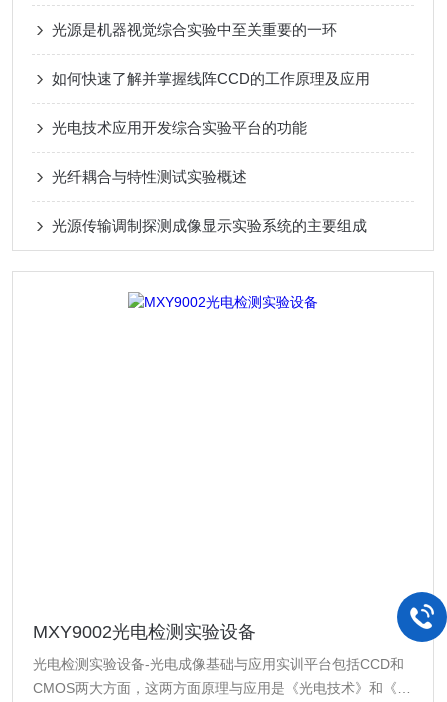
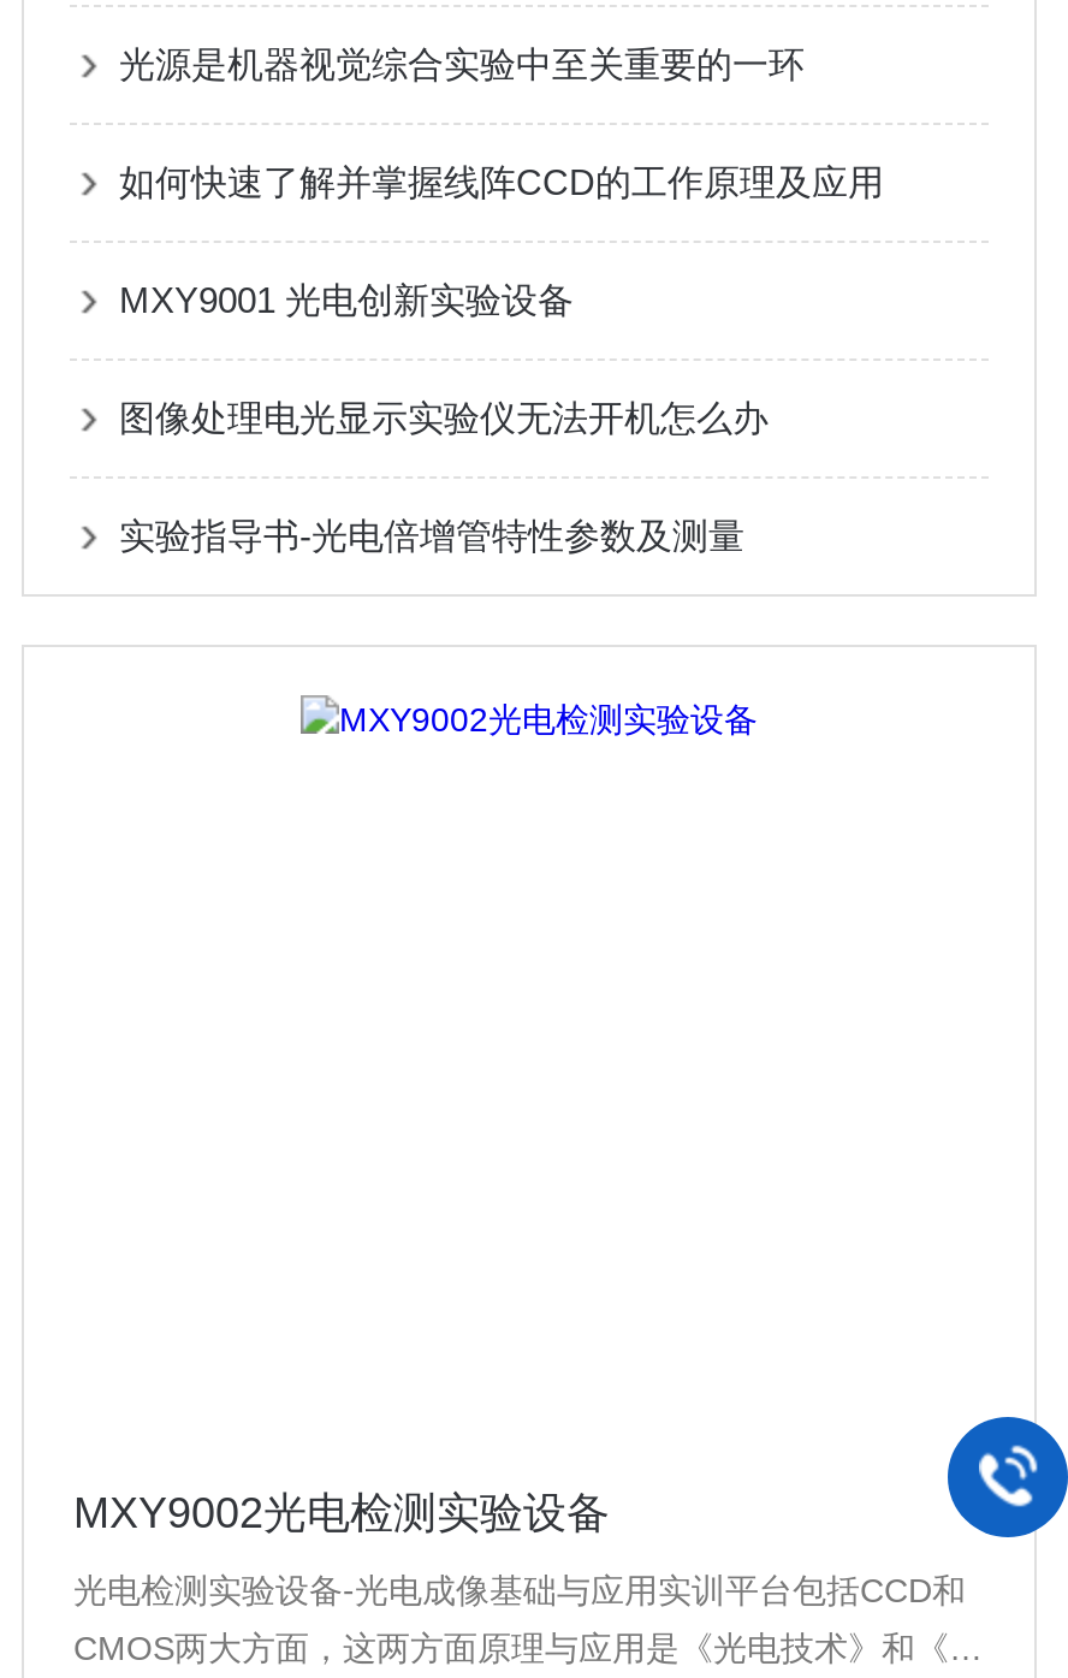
[52,119,307,136] 光电技术应用开发综合实验平台的功能 -> [119,279,573,320] MXY9001 光电创新实验设备
[52,168,247,185] 光纤耦合与特性测试实验概述 -> [119,397,768,438] 图像处理电光显示实验仪无法开机怎么办
[52,217,367,234] 光源传输调制探测成像显示实验系统的主要组成 -> [119,515,744,556] 实验指导书-光电倍增管特性参数及测量

